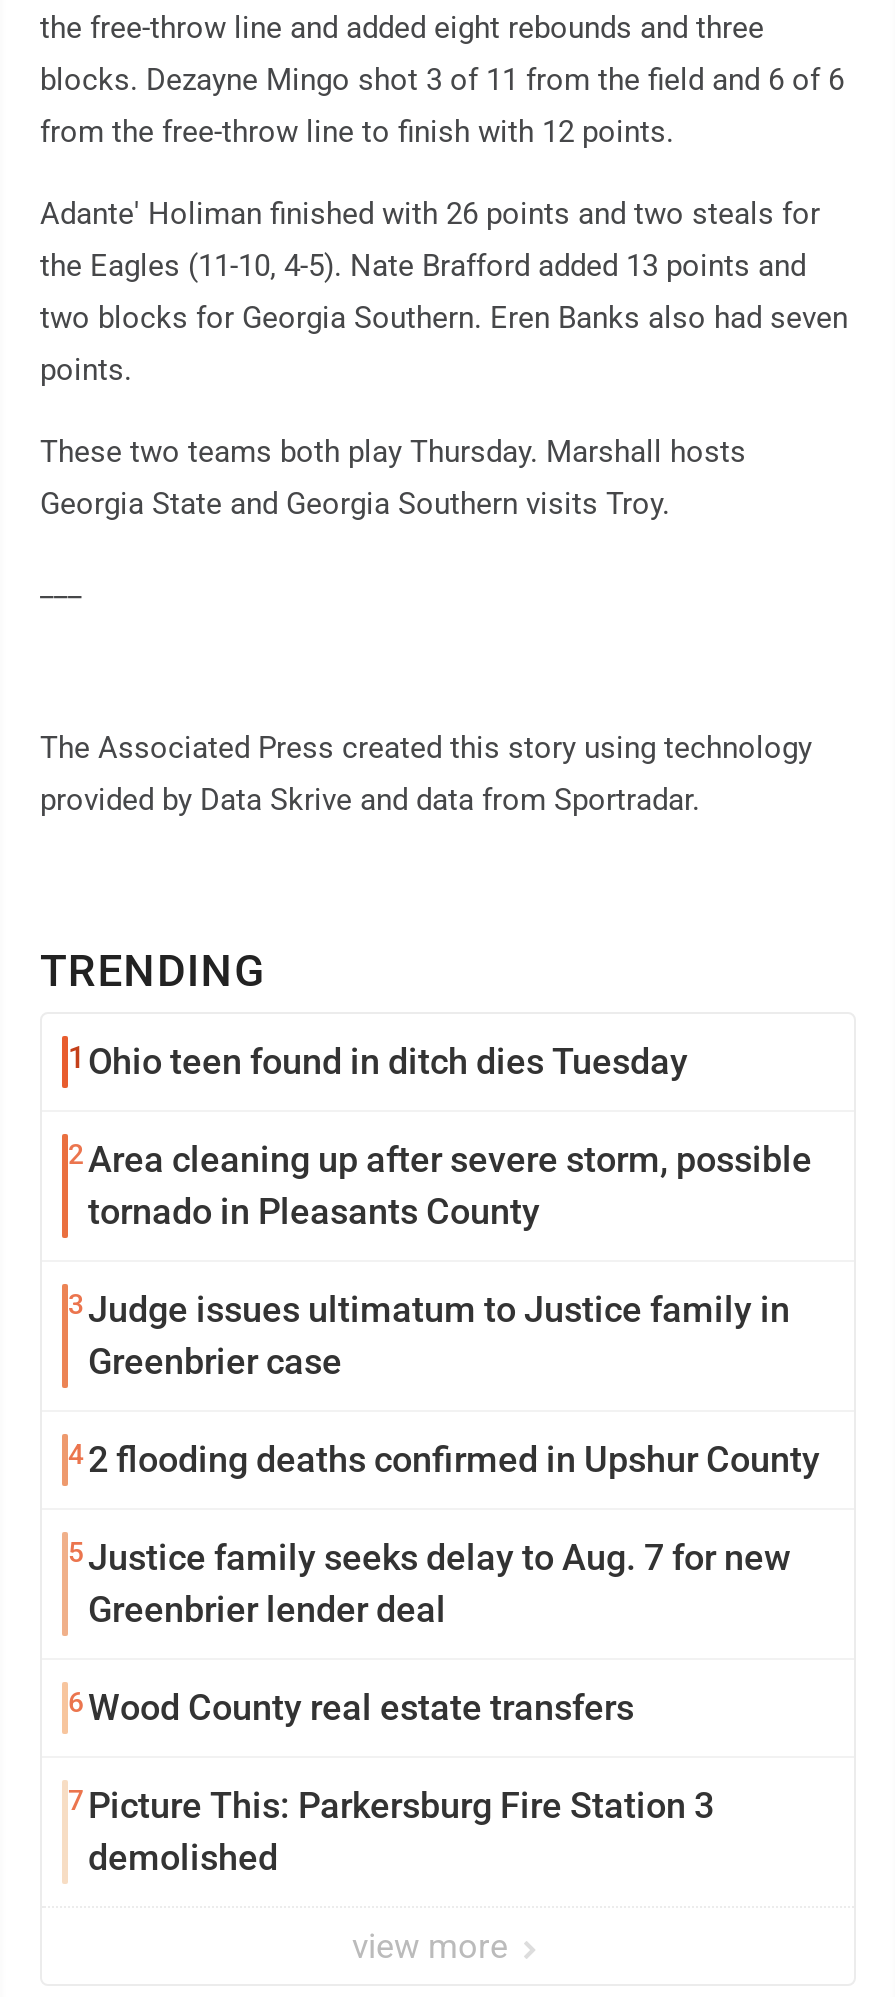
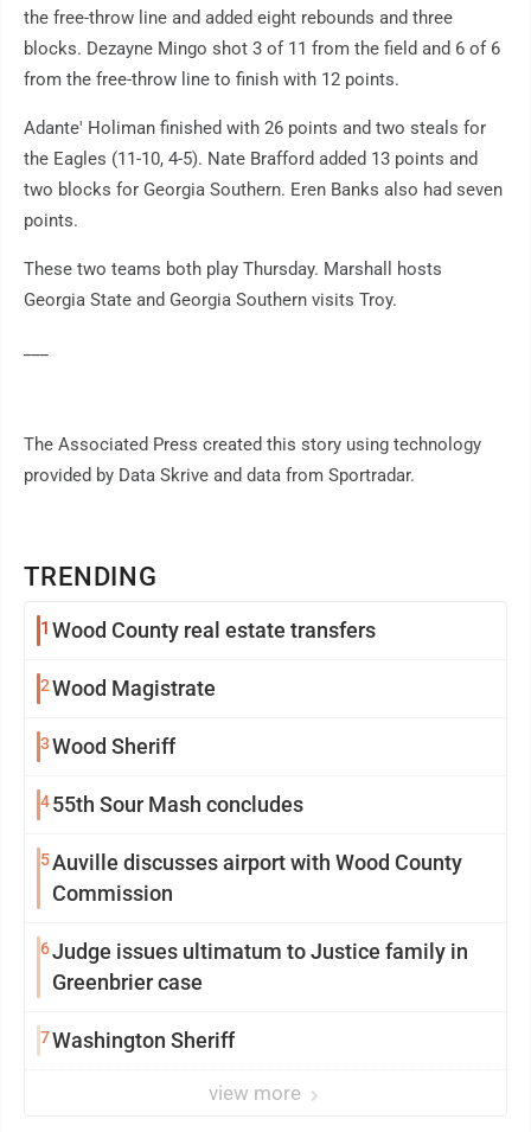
[68,1040,812,1330] 1 Ohio teen found in ditch dies Tuesday | 2 Area cleaning up after severe storm, possible | tornado in Pleasants County | 3 Judge issues ultimatum to Justice family in -> [40,618,468,964] 1 Wood County real estate transfers | 2 Wood Magistrate | 3 Wood Sheriff | 4 55th Sour Mash concludes | 5 Auville discusses airport with Wood County | Commission | 6 Judge issues ultimatum to Justice family in
moved [88,1340,342,1382] -> [52,970,203,995]: Greenbrier case
[68,1438,820,1878] 4 2 flooding deaths confirmed in Upshur County | 5 Justice family seeks delay to Aug. 7 for new | Greenbrier lender deal | 6 Wood County real estate transfers | 7 Picture This: Parkersburg Fire Station 3 | demolished -> [40,1028,235,1053] 7 Washington Sheriff

